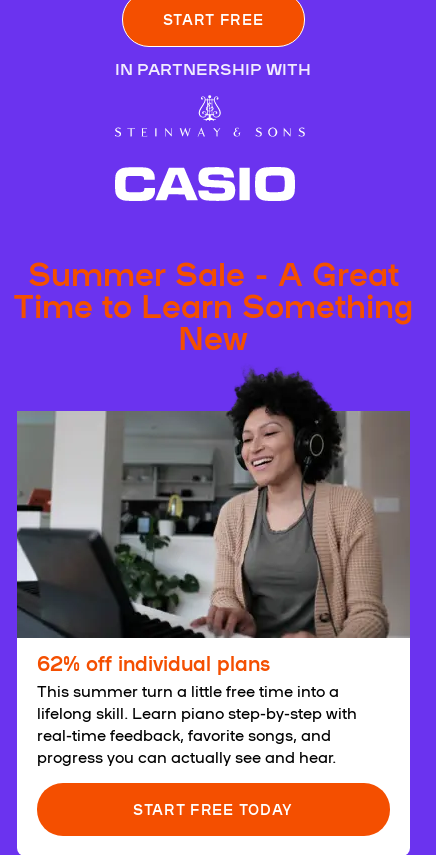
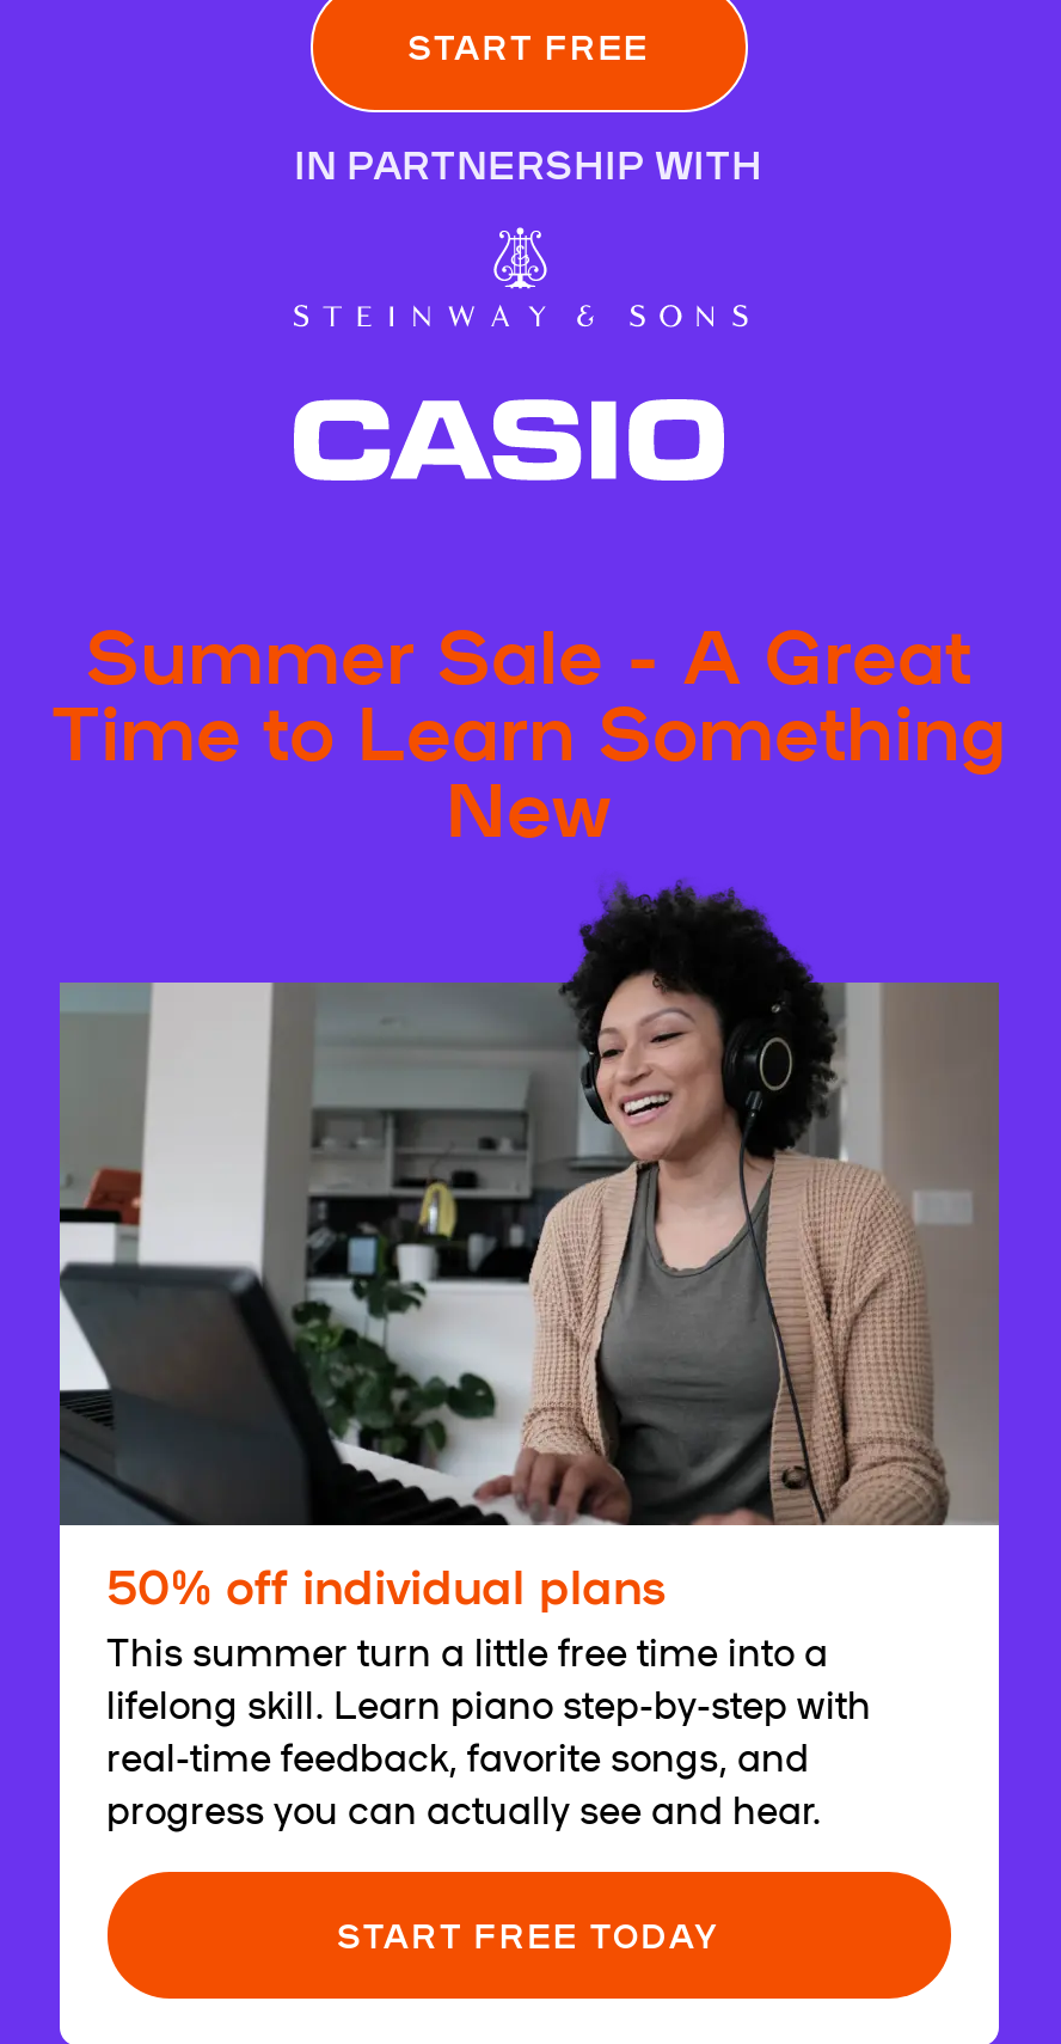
[36,647,269,675] 62% off individual plans -> [106,1548,666,1615] 50% off individual plans

